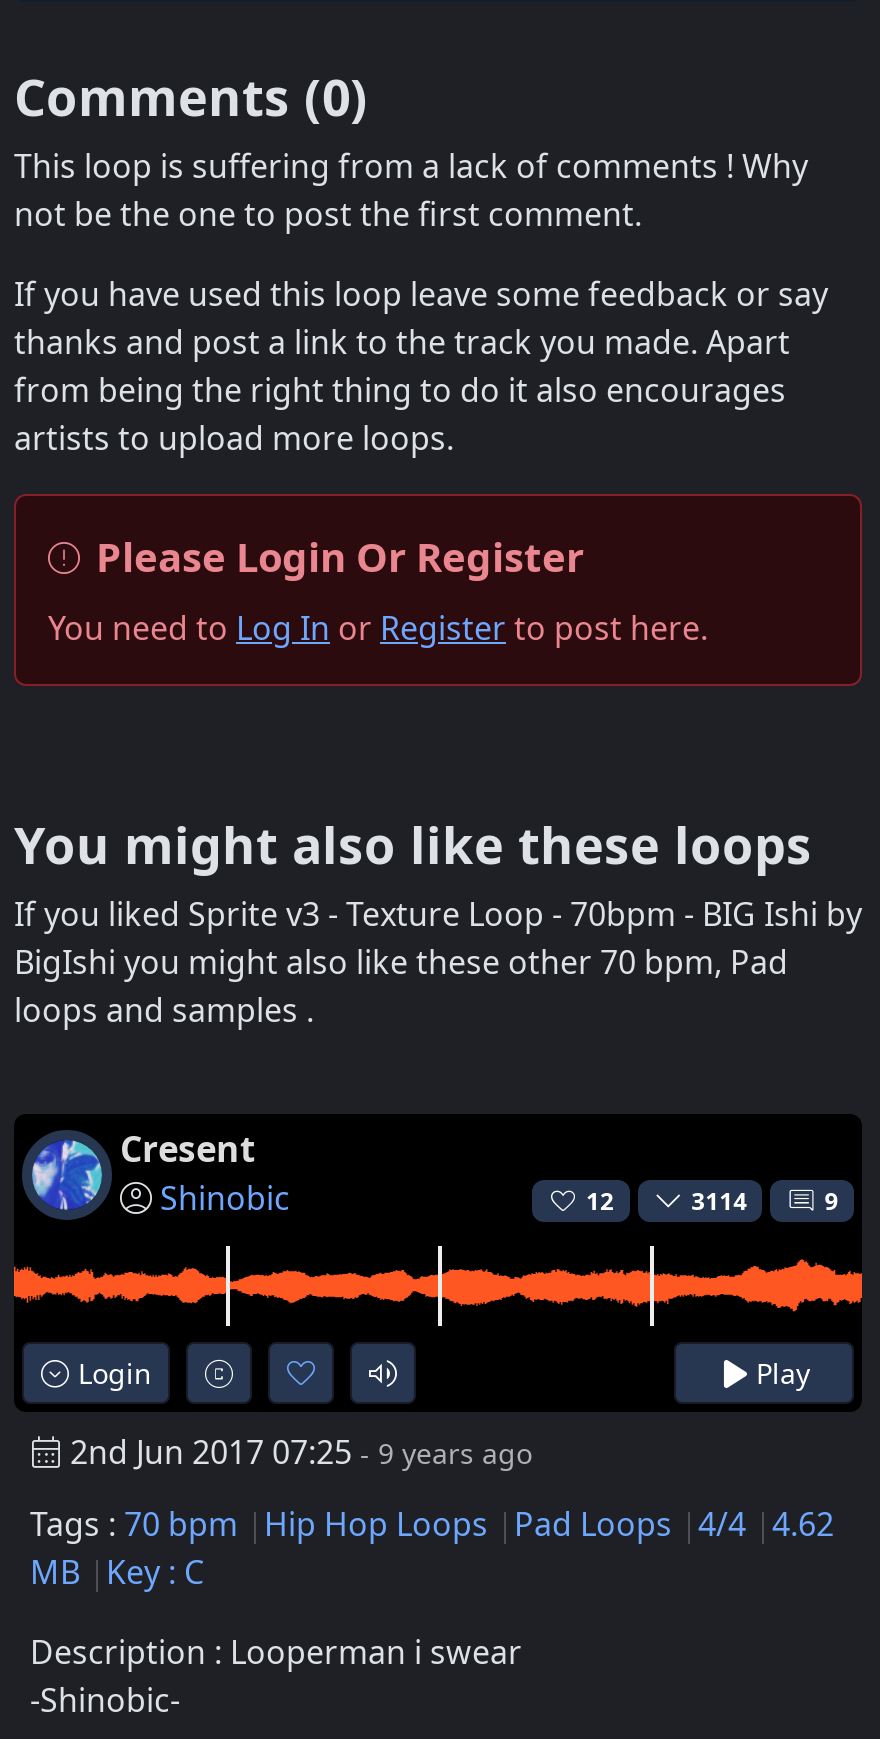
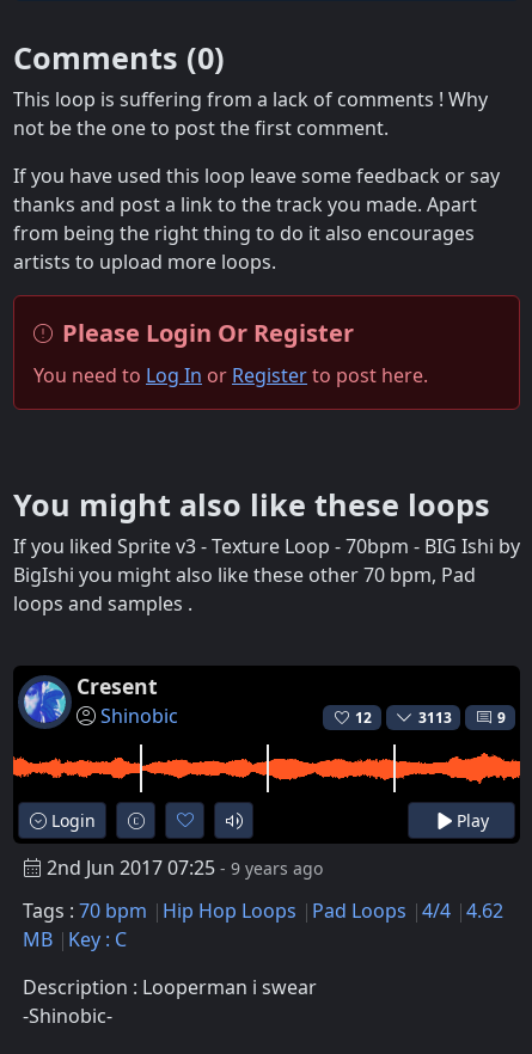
[691,1184,747,1218] 3114 -> [418,708,451,728] 3113

